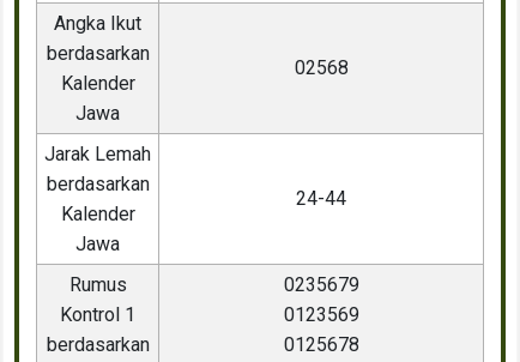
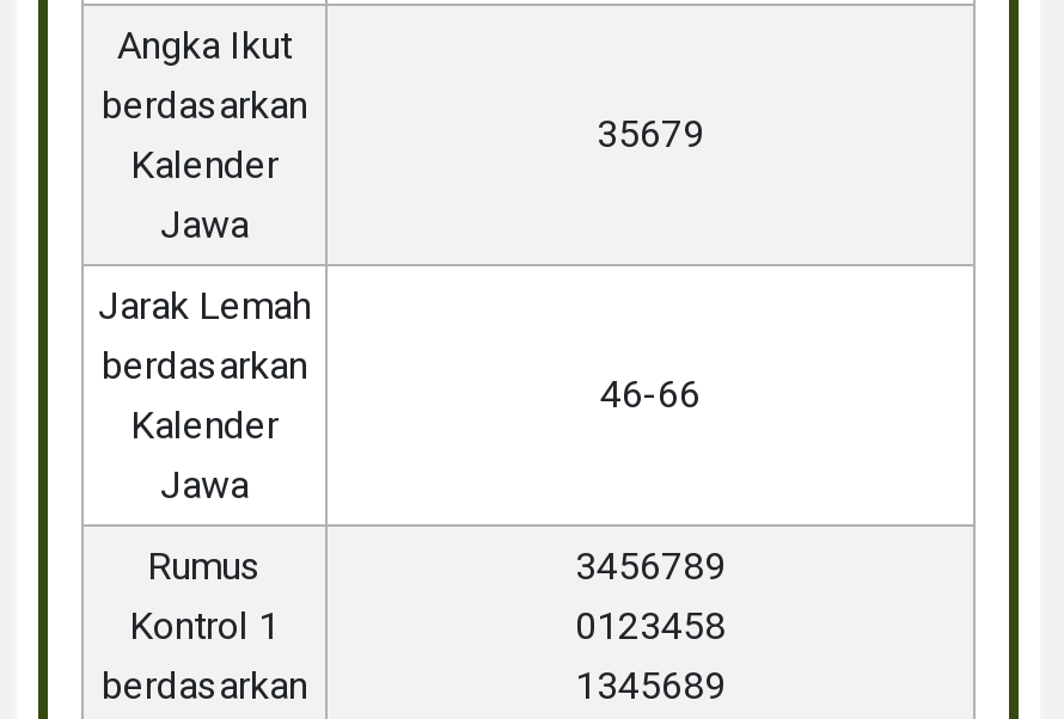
[294,57,348,79] 02568 -> [597,112,704,157] 35679
[296,187,346,210] 24-44 -> [600,372,701,418] 46-66
[283,274,359,296] 0235679 -> [575,544,726,590] 3456789
[283,304,359,326] 0123569 -> [575,604,726,649] 0123458
[283,334,359,356] 0125678 -> [575,664,726,709] 1345689

